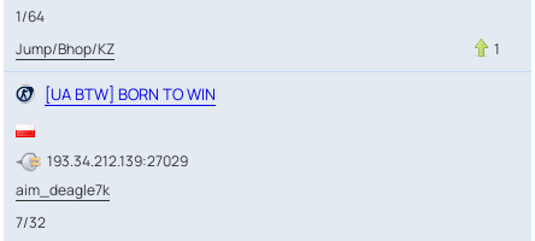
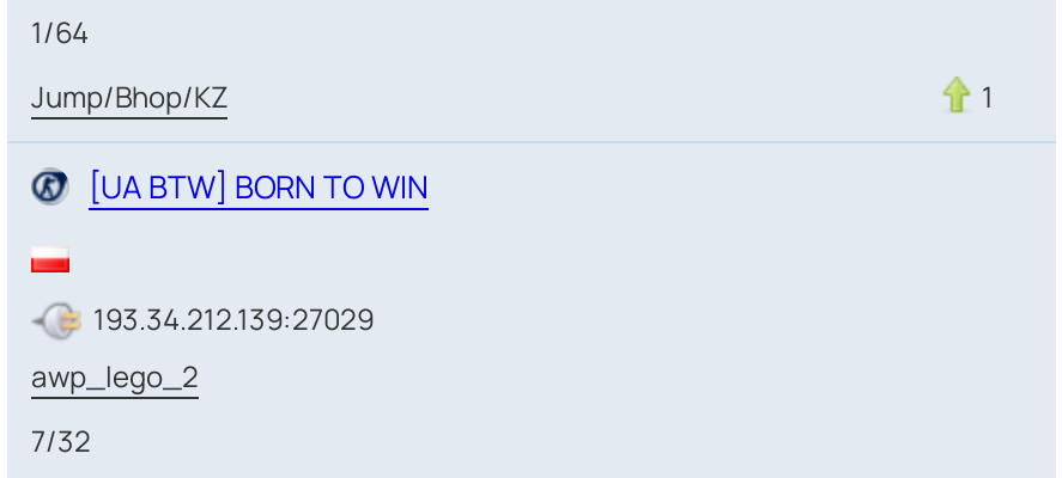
[16,180,110,200] aim_deagle7k -> [31,356,199,397] awp_lego_2

